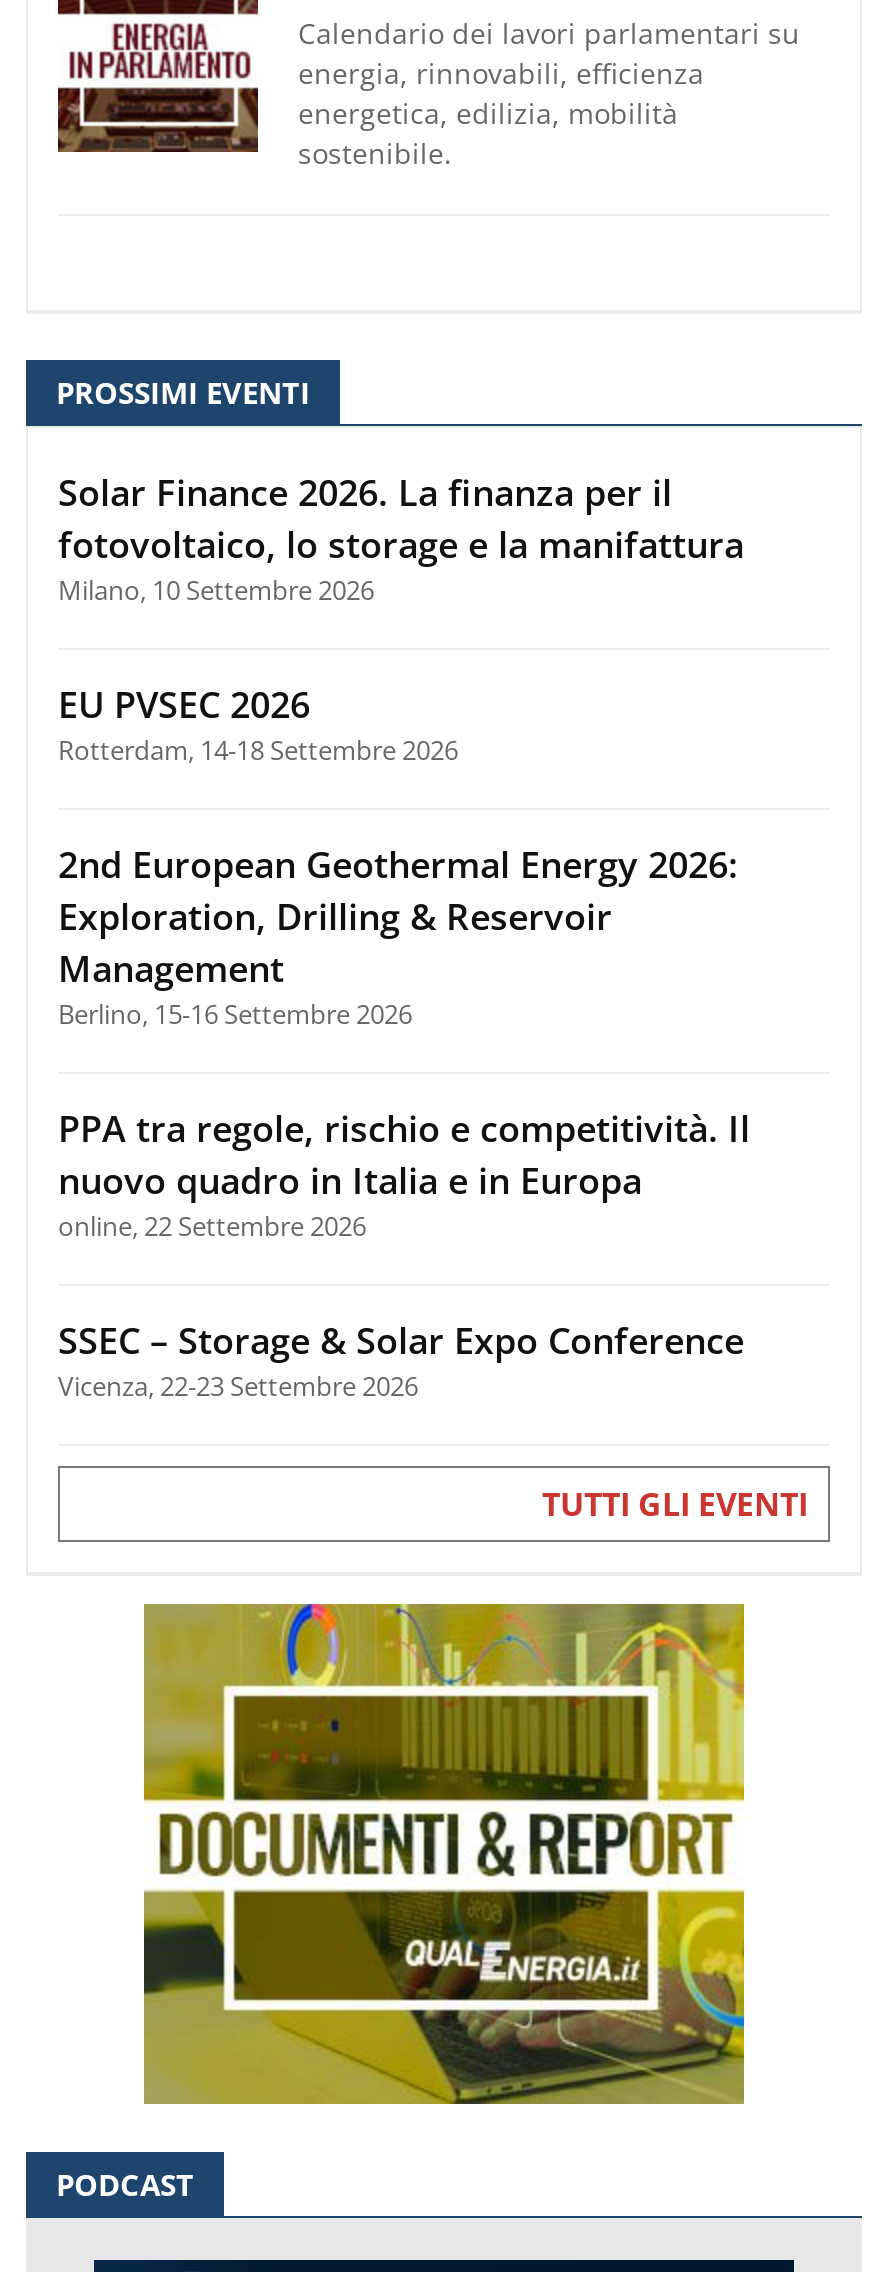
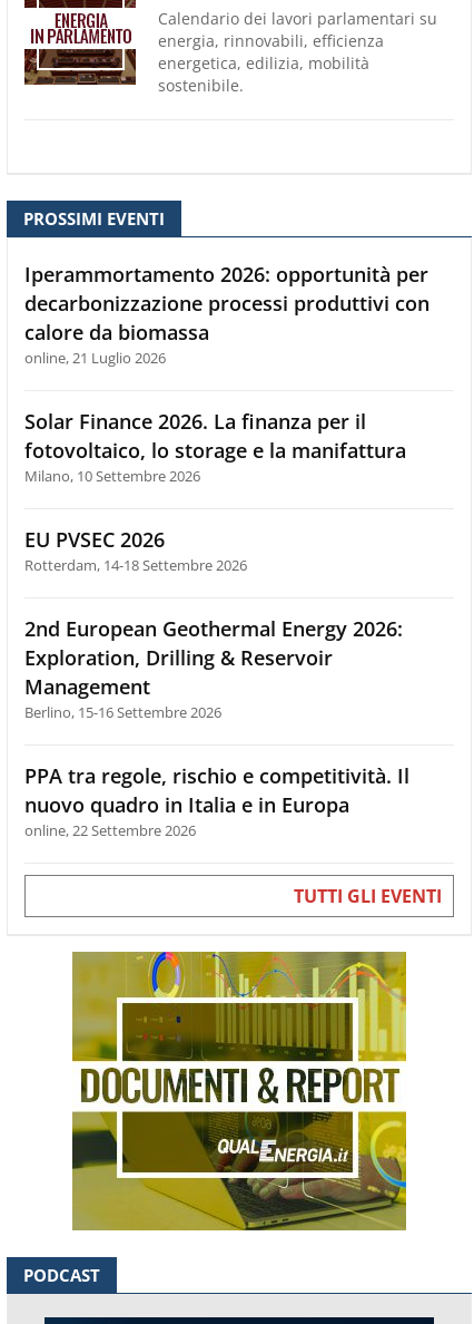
none -> [24,260,429,367] Iperammortamento 2026: opportunità per | decarbonizzazione processi produttivi con | calore da biomassa | online, 21 Luglio 2026
moved [58,467,750,1243] -> [24,407,409,840]: Solar Finance 2026. La finanza per il | fotovoltaico, lo storage e la manifattura | Milano, 10 Settembre 2026 | ... | nuovo quadro in Italia e in Europa | online, 22 Settembre 2026
[58,1315,744,1403] SSEC – Storage & Solar Expo Conference | Vicenza, 22-23 Settembre 2026 -> none

